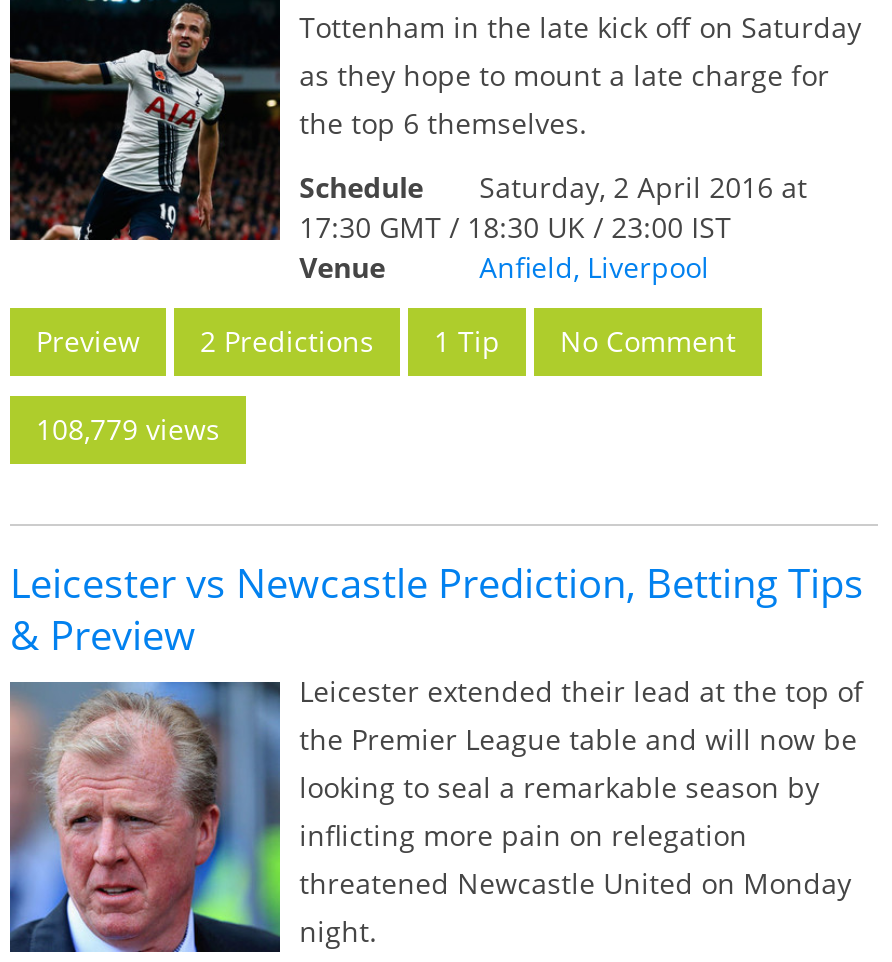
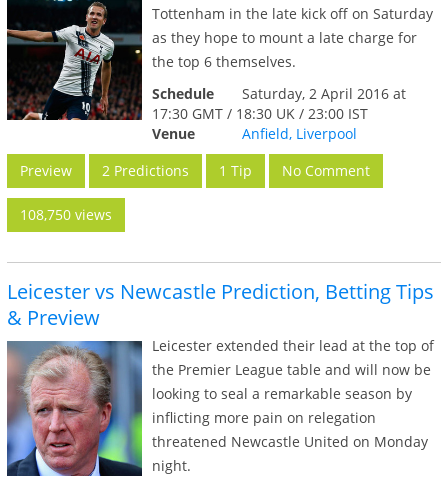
[36,410,220,448] 108,779 views -> [20,205,112,224] 108,750 views

